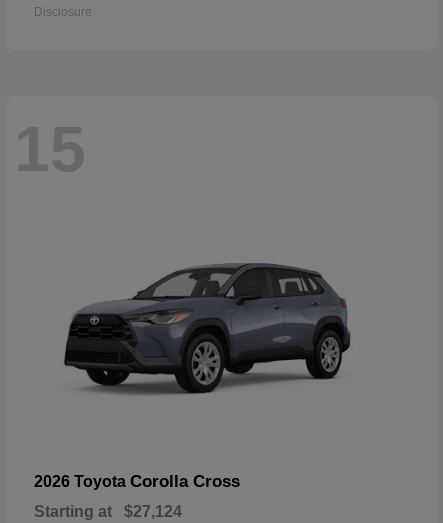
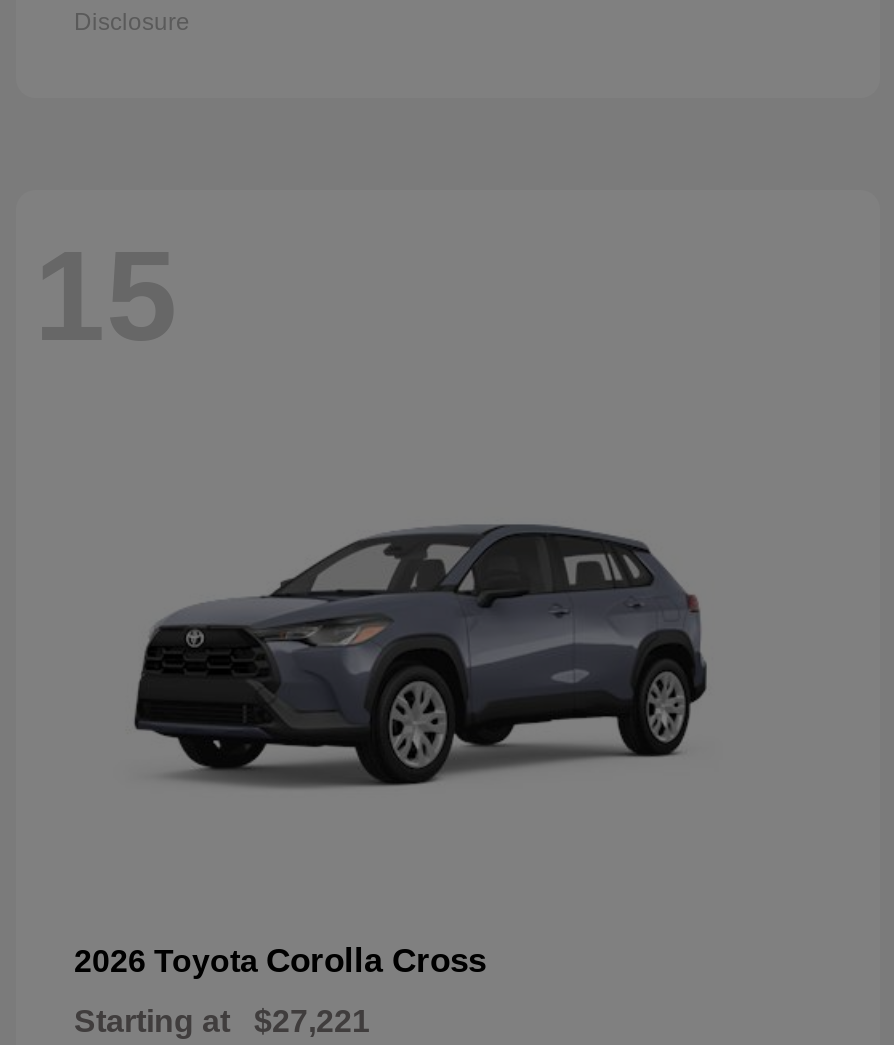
[34,503,182,520] Starting at $27,124 -> [74,1005,370,1039] Starting at $27,221

